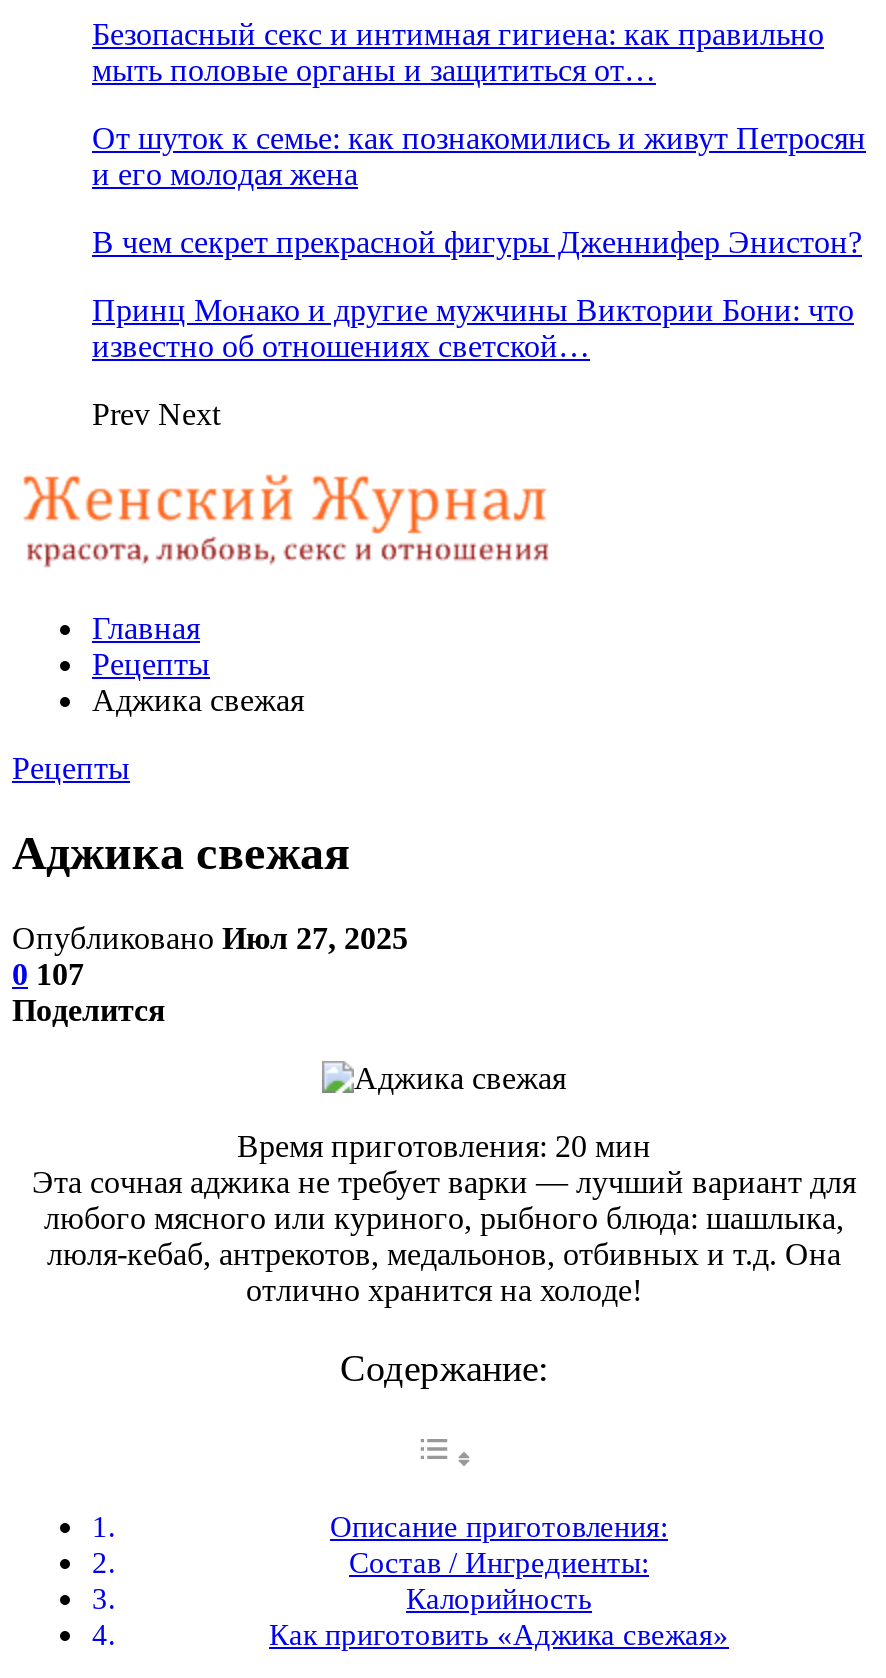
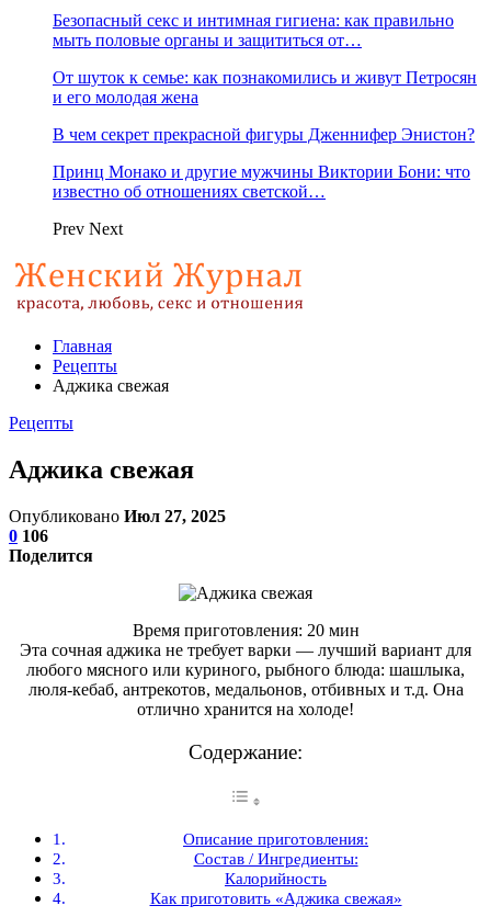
[12,957,84,991] 0 107 -> [9,526,48,545] 0 106

